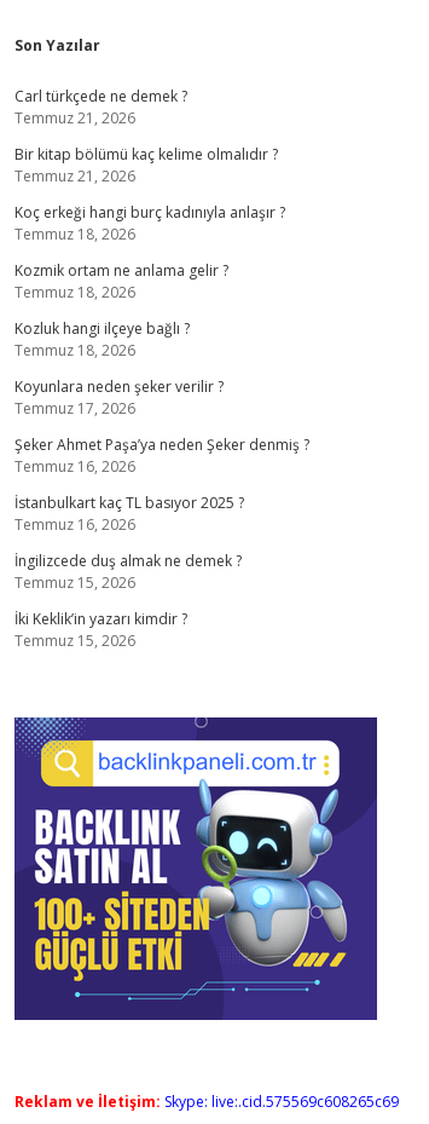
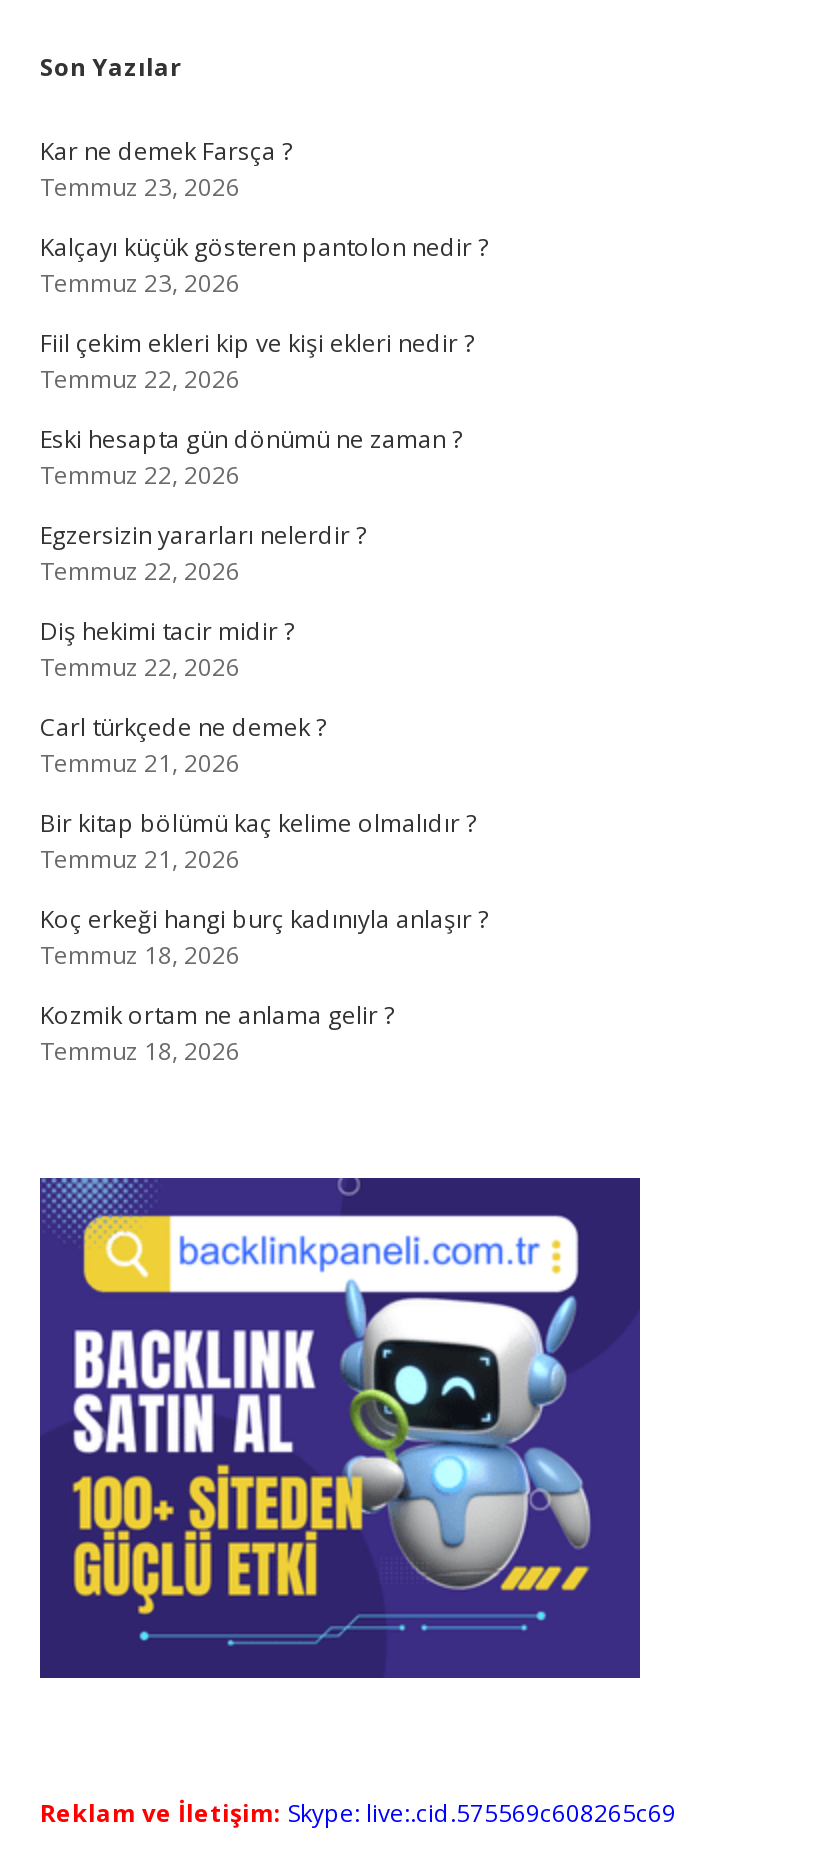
none -> [40,134,488,684] Kar ne demek Farsça ? | Temmuz 23, 2026 | Kalçayı küçük gösteren pantolon nedir ? | Temmuz 23, 2026 | Fiil çekim ekleri kip ve kişi ekleri nedir ? | Temmuz 22, 2026 | Eski hesapta gün dönümü ne zaman ? | Temmuz 22, 2026 | Egzersizin yararları nelerdir ? | Temmuz 22, 2026 | Diş hekimi tacir midir ? | Temmuz 22, 2026
moved [15,86,285,302] -> [40,710,488,1068]: Carl türkçede ne demek ? | Temmuz 21, 2026 | Bir kitap bölümü kaç kelime olmalıdır ? | Temmuz 21, 2026 | Koç erkeği hangi burç kadınıyla anlaşır ? | Temmuz 18, 2026 | Kozmik ortam ne anlama gelir ? | Temmuz 18, 2026
[15,318,309,651] Kozluk hangi ilçeye bağlı ? | Temmuz 18, 2026 | Koyunlara neden şeker verilir ? | Temmuz 17, 2026 | Şeker Ahmet Paşa’ya neden Şeker denmiş ? | Temmuz 16, 2026 | İstanbulkart kaç TL basıyor 2025 ? | Temmuz 16, 2026 | İngilizcede duş almak ne demek ? | Temmuz 15, 2026 | İki Keklik’in yazarı kimdir ? | Temmuz 15, 2026 -> none

